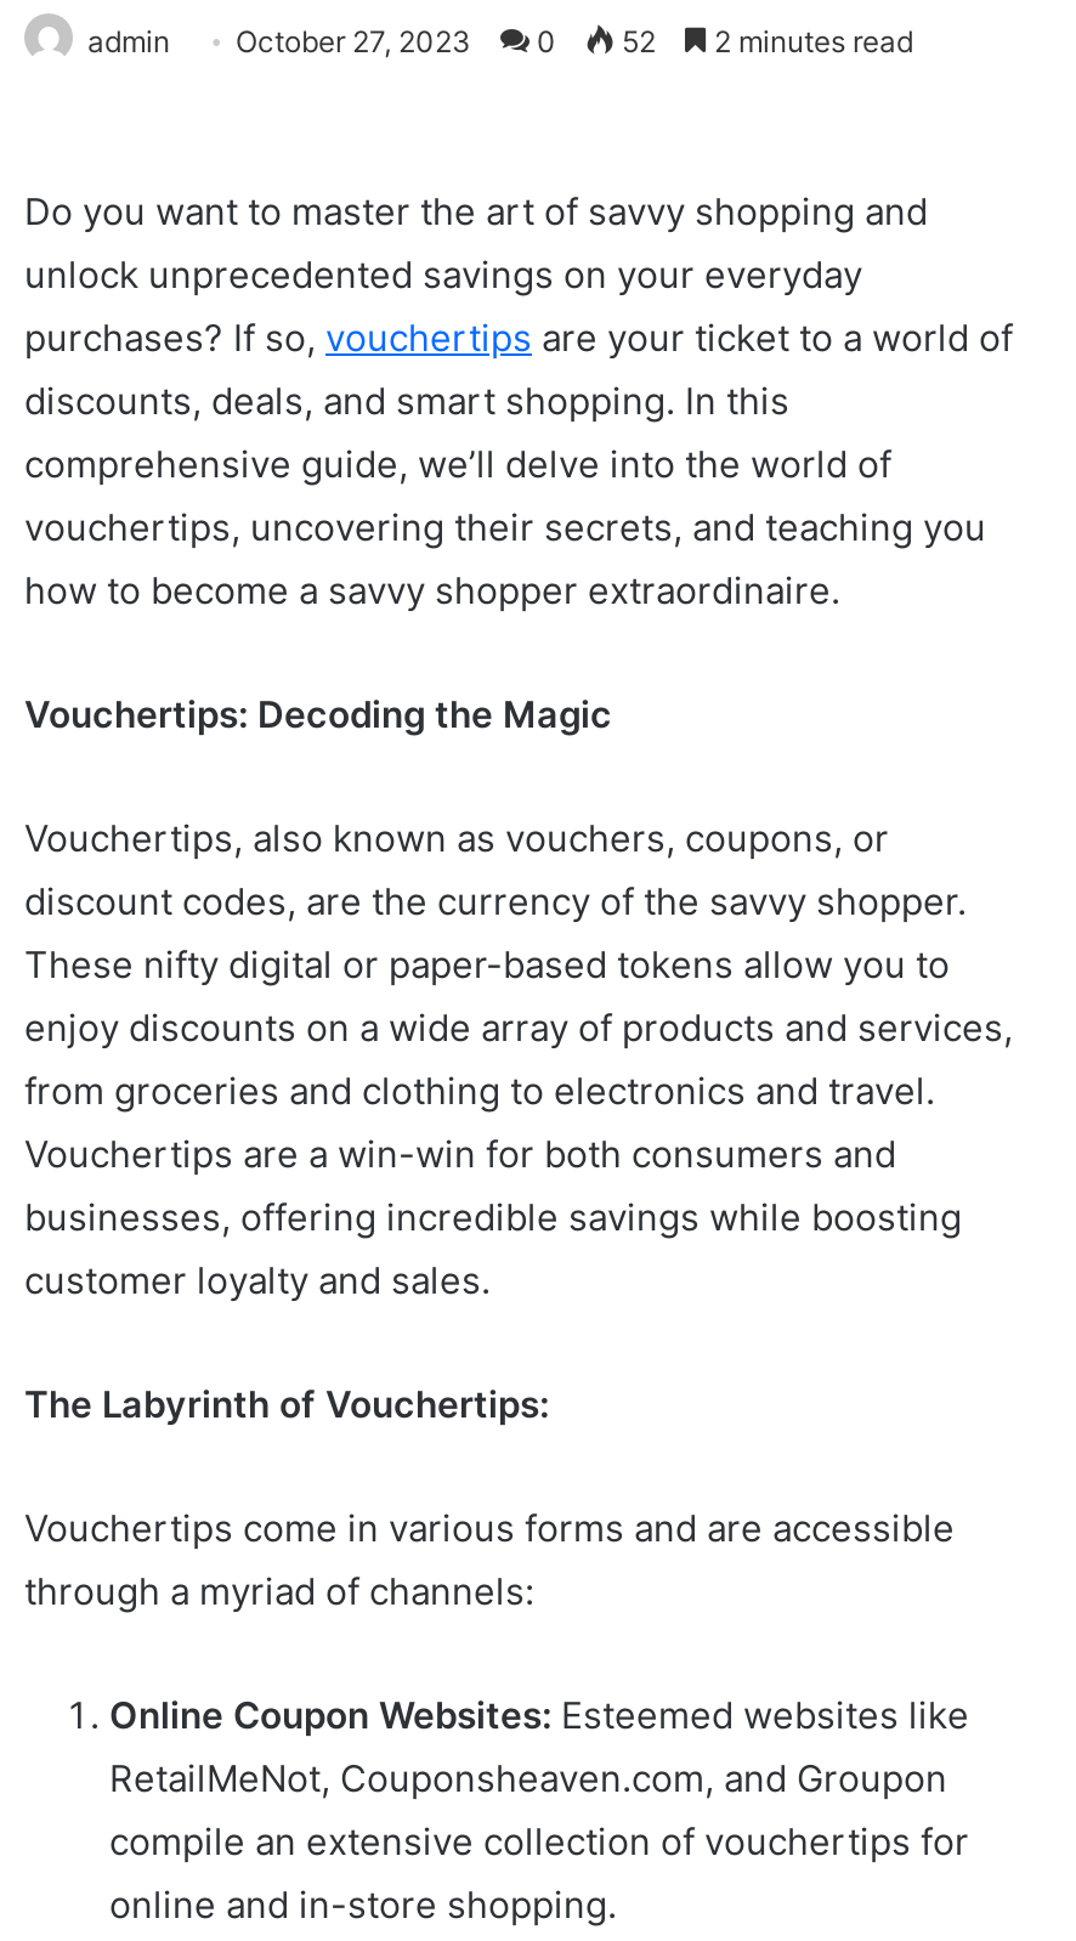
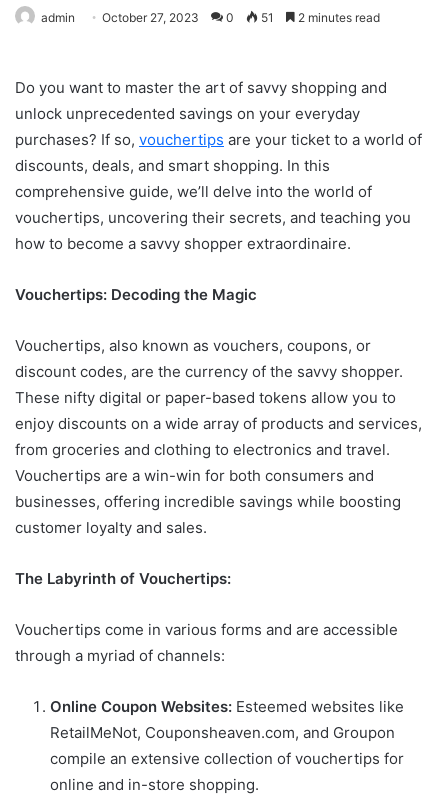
[87,23,913,60] admin October 27, 2023 0 52 2 minutes read -> [41,10,380,25] admin October 27, 2023 0 51 2 minutes read

